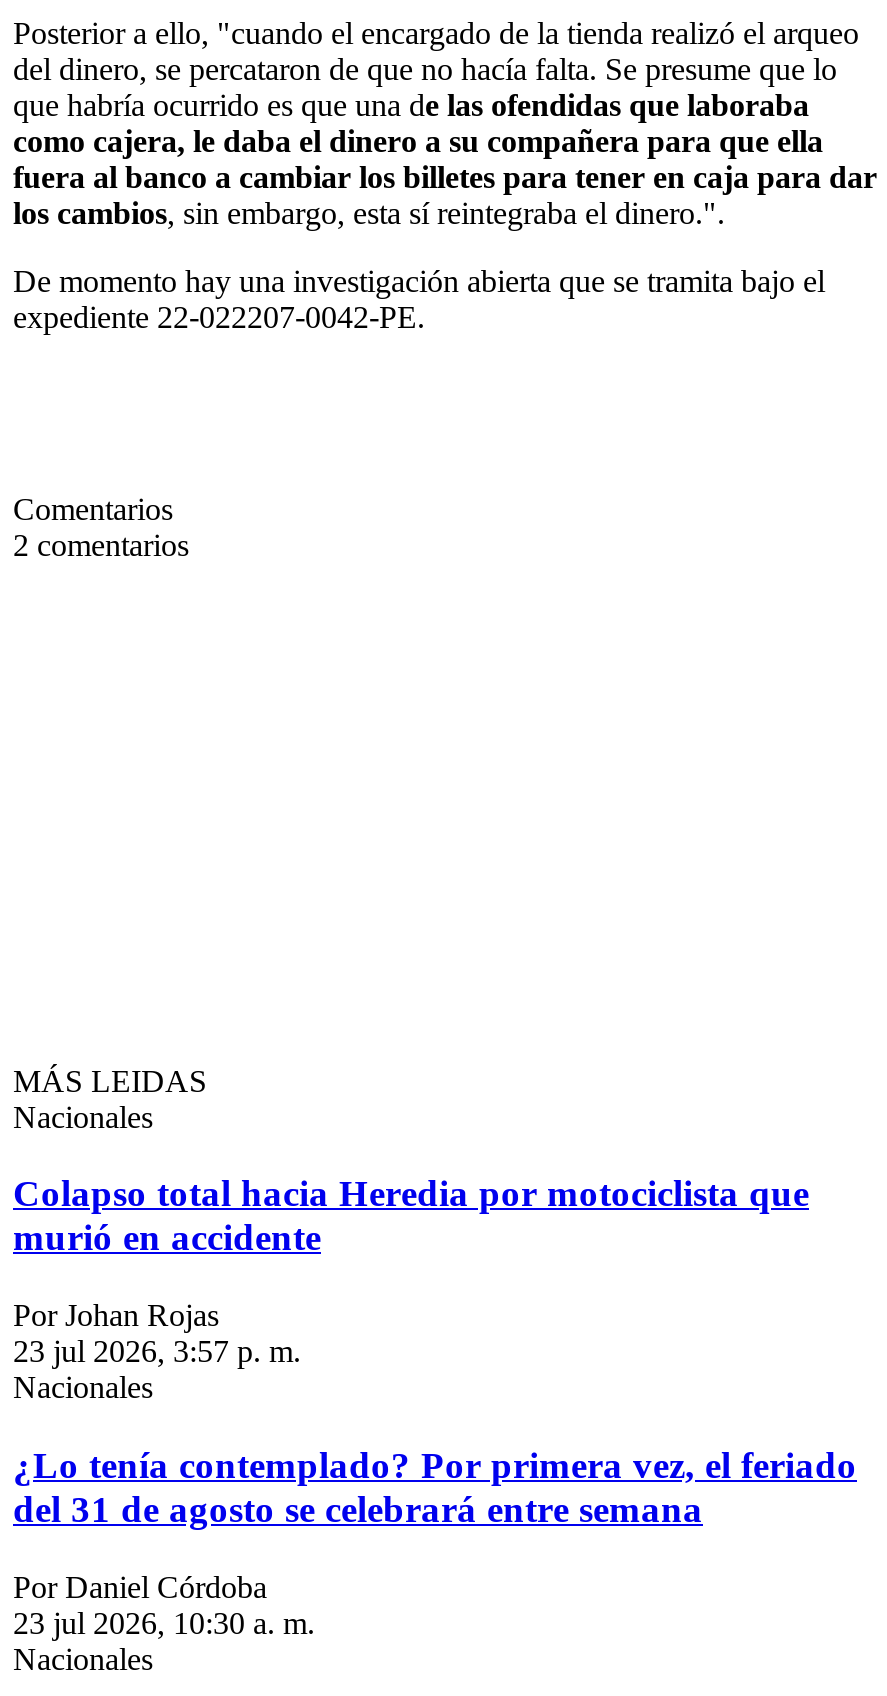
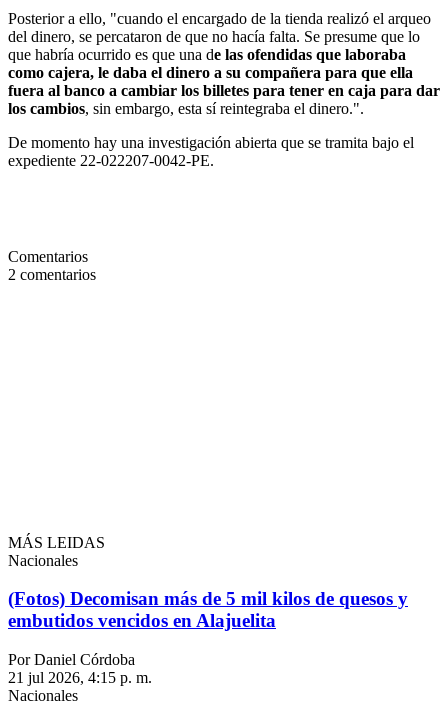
[13,1173,857,1530] Colapso total hacia Heredia por motociclista que | murió en accidente | Por Johan Rojas | 23 jul 2026, 3:57 p. m. | Nacionales | ¿Lo tenía contemplado? Por primera vez, el feriado | del 31 de agosto se celebrará entre semana -> [8,588,408,631] (Fotos) Decomisan más de 5 mil kilos de quesos y | embutidos vencidos en Alajuelita
[13,1605,315,1639] 23 jul 2026, 10:30 a. m. -> [8,669,152,686] 21 jul 2026, 4:15 p. m.

